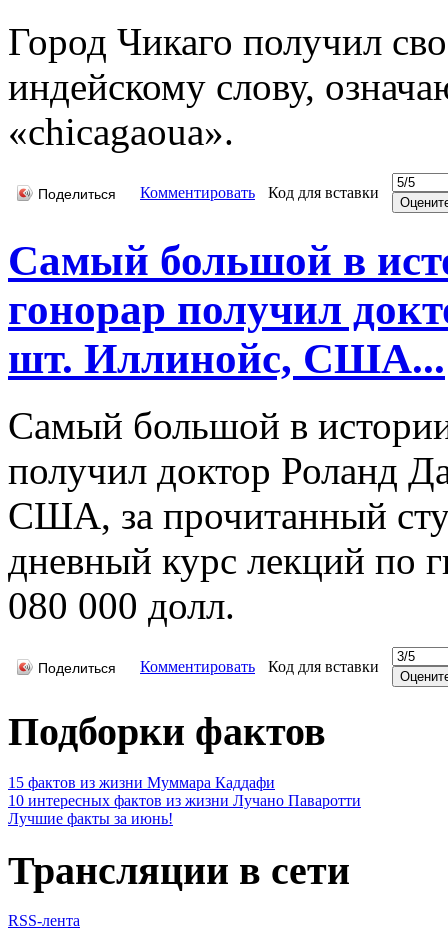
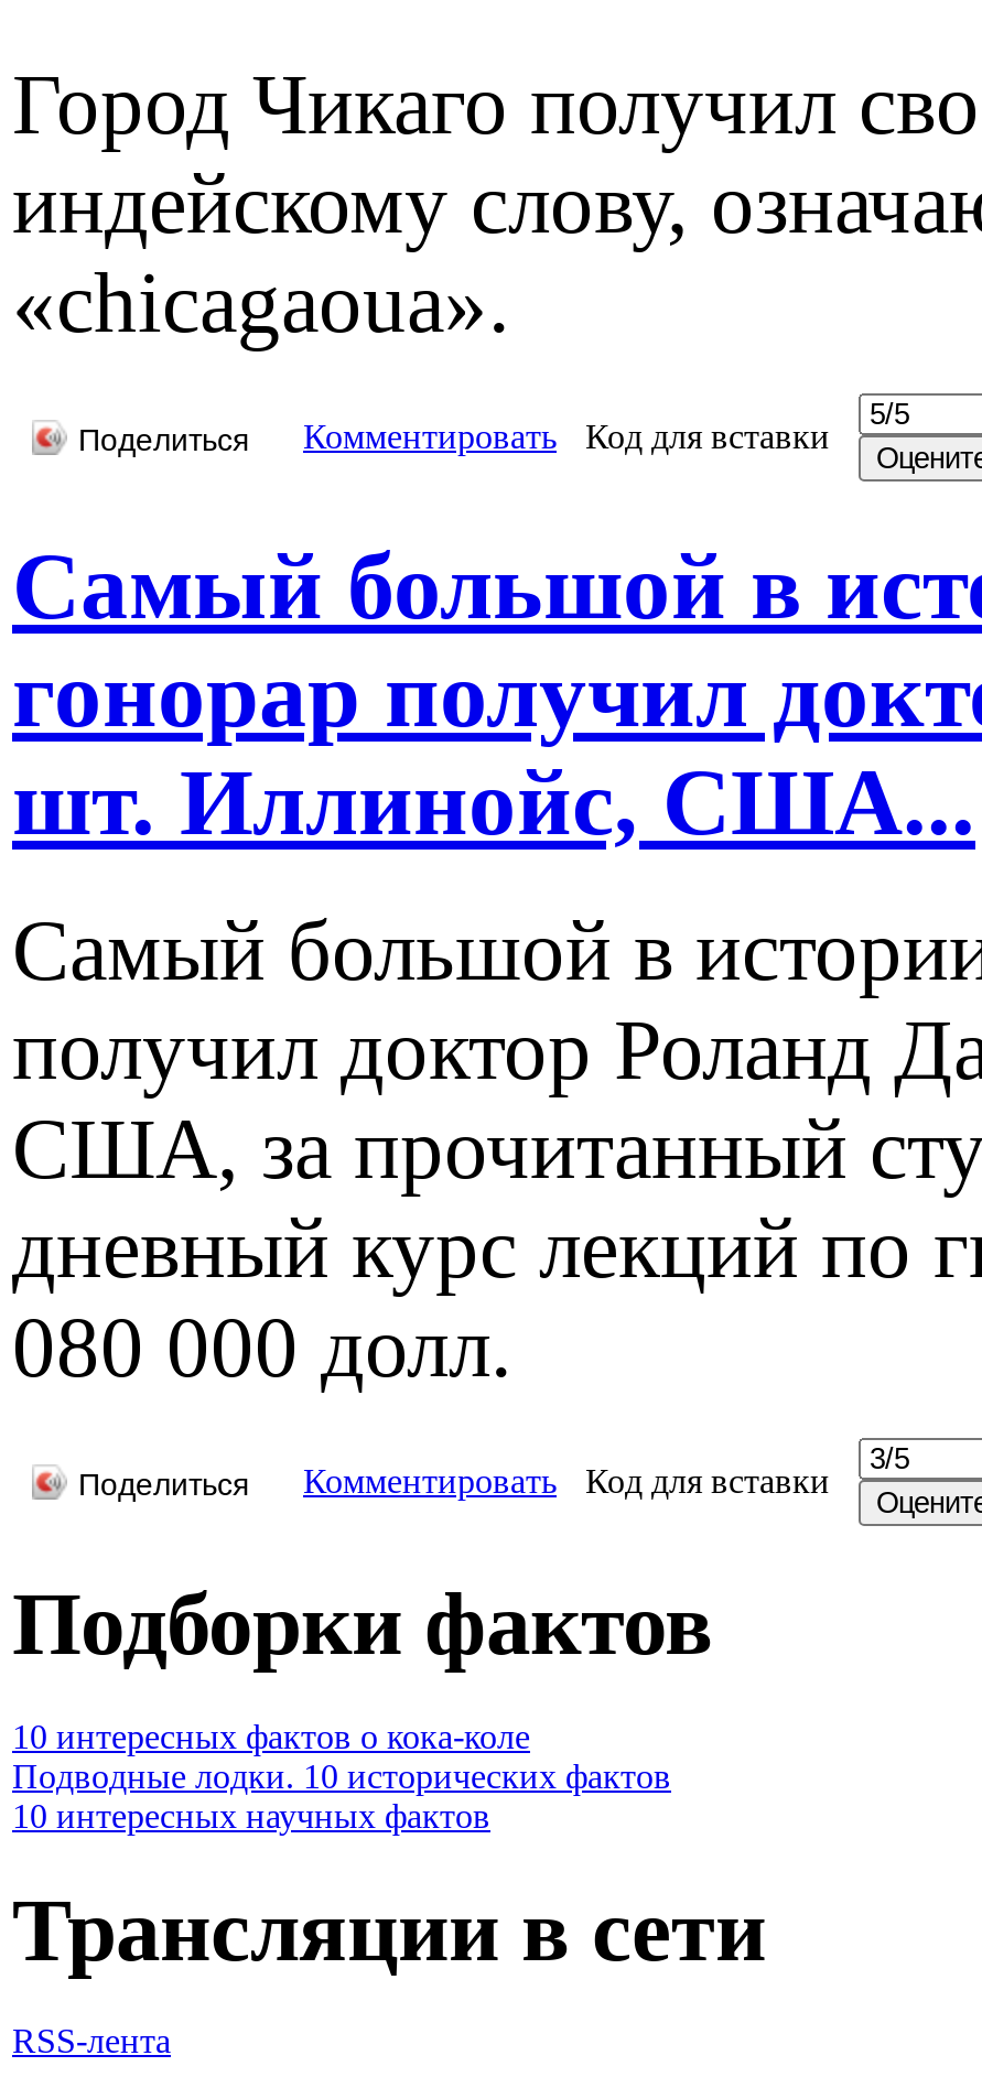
[8,774,361,827] 15 фактов из жизни Муммара Каддафи | 10 интересных фактов из жизни Лучано Паваротти | Лучшие факты за июнь! -> [12,1718,671,1834] 10 интересных фактов о кока-коле | Подводные лодки. 10 исторических фактов | 10 интересных научных фактов

